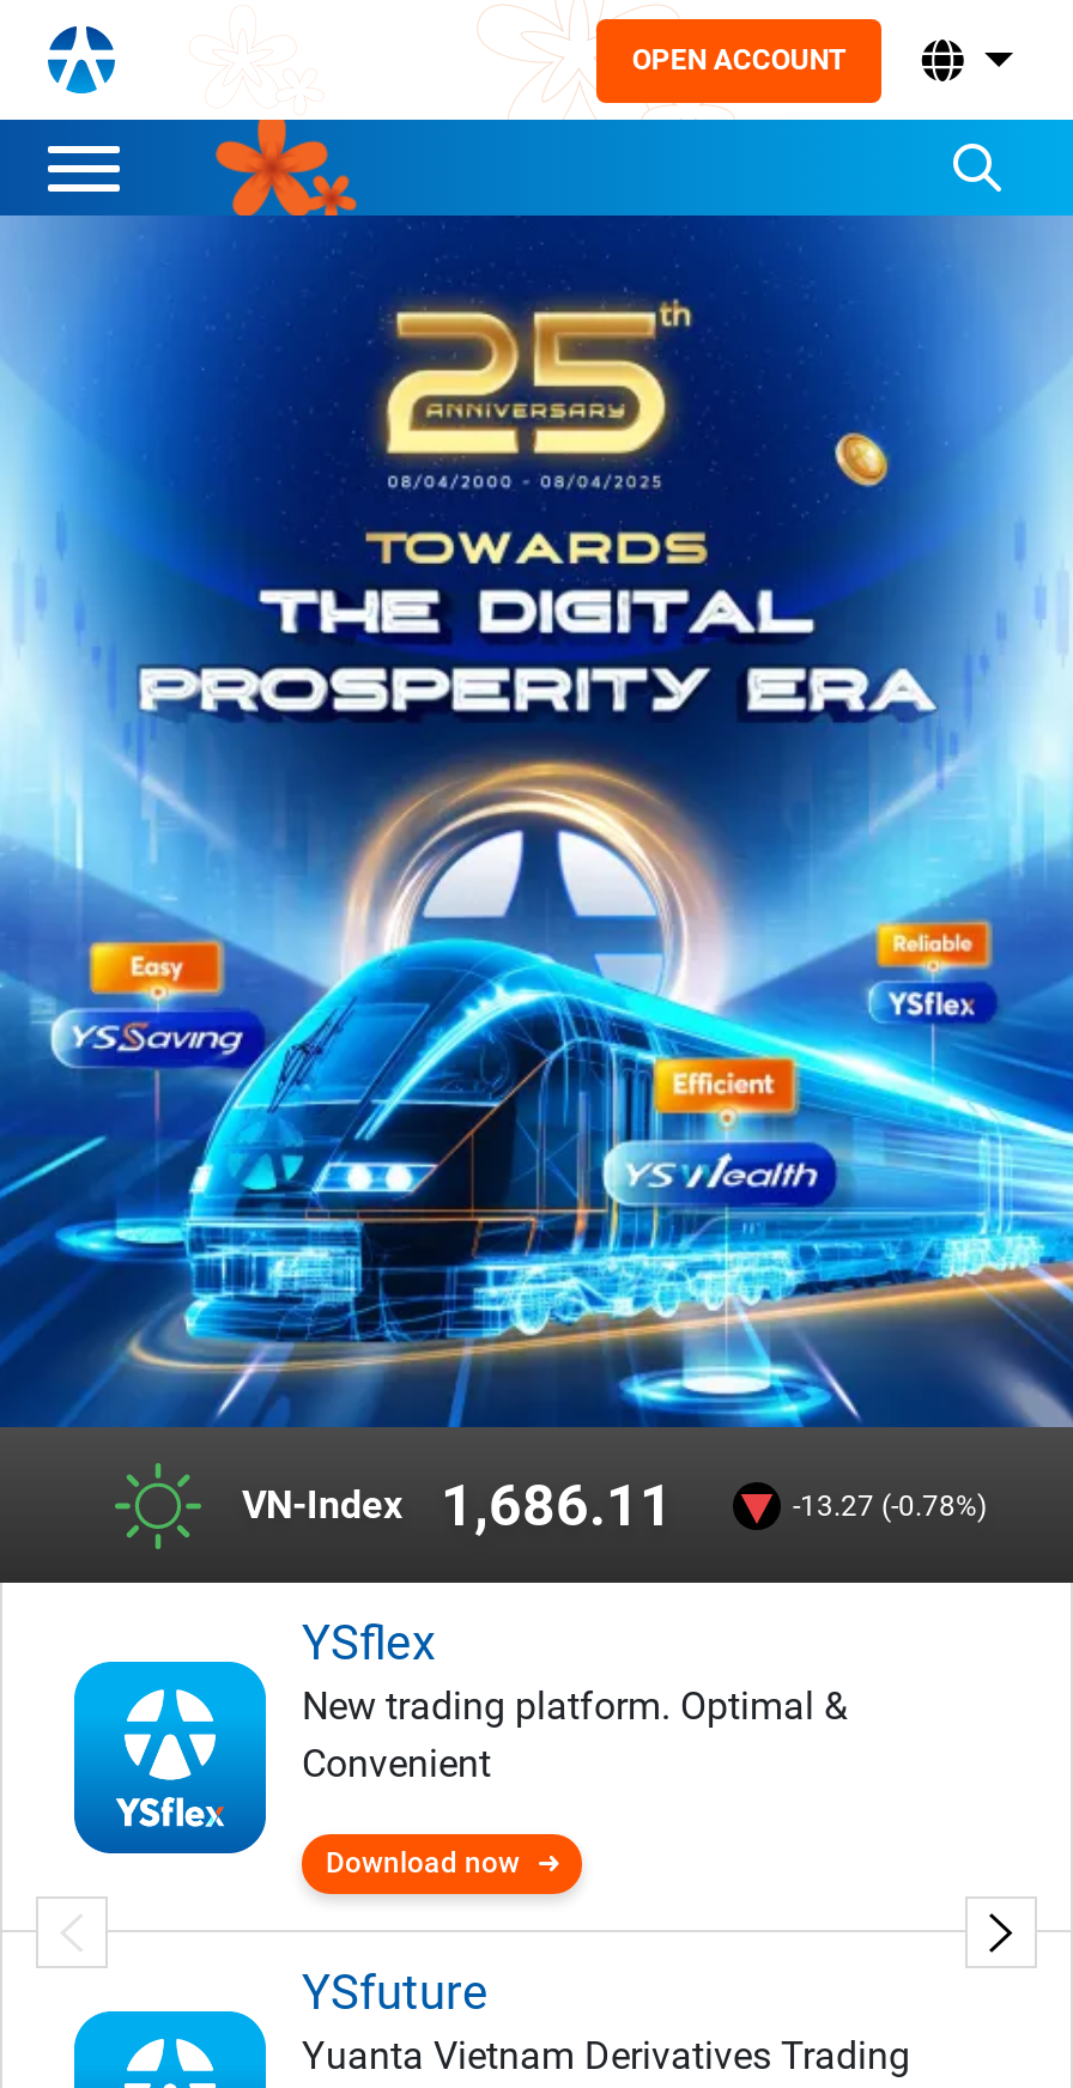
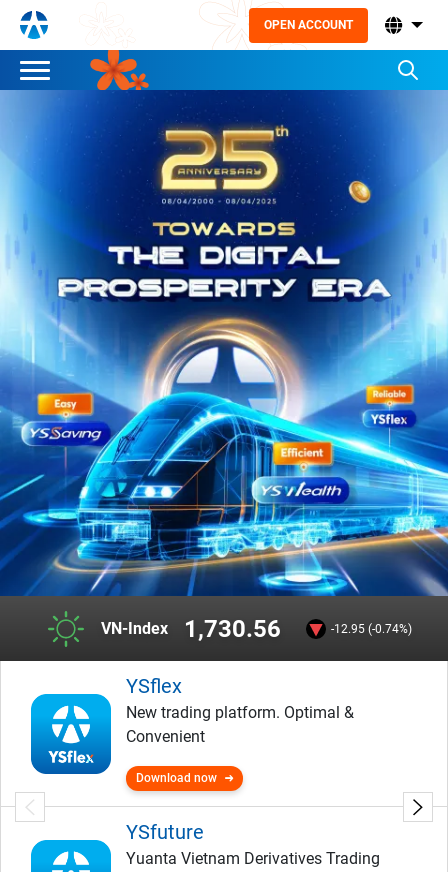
[242,1472,673,1539] VN-Index 1,686.11 -> [101,615,281,643] VN-Index 1,730.56
[793,1489,987,1522] -13.27 (-0.78%) -> [331,622,412,636] -12.95 (-0.74%)

